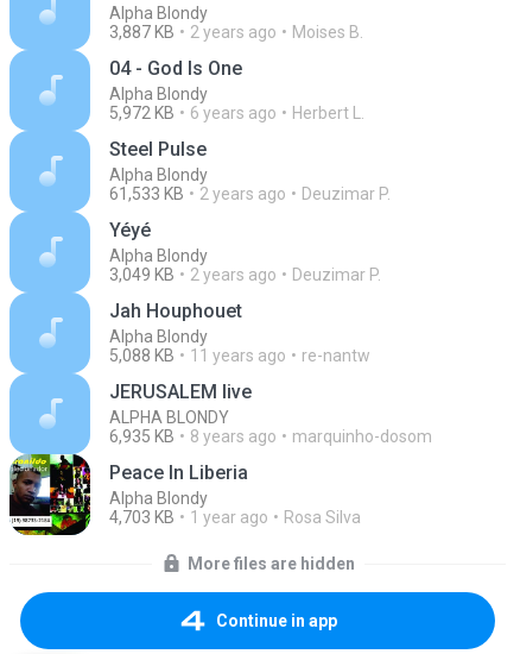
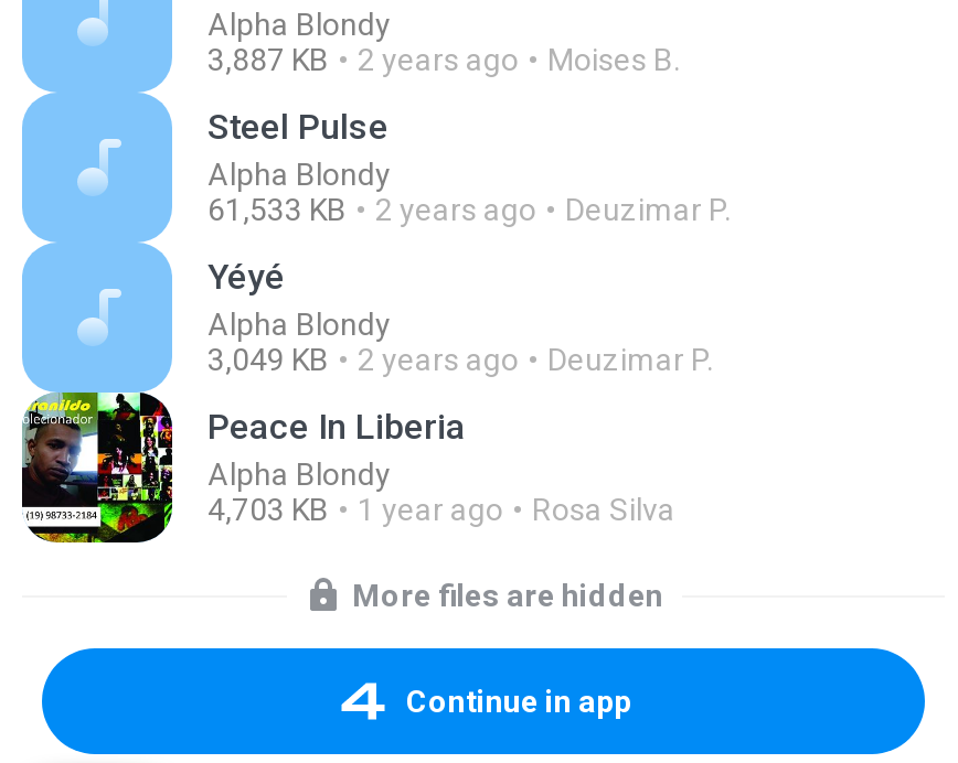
[109,57,364,122] 04 - God Is One | Alpha Blondy | 5,972 KB | 6 years ago | Herbert L. -> none
[109,300,432,446] Jah Houphouet | Alpha Blondy | 5,088 KB | 11 years ago | re-nantw | JERUSALEM live | ALPHA BLONDY | 6,935 KB | 8 years ago | marquinho-dosom -> none

